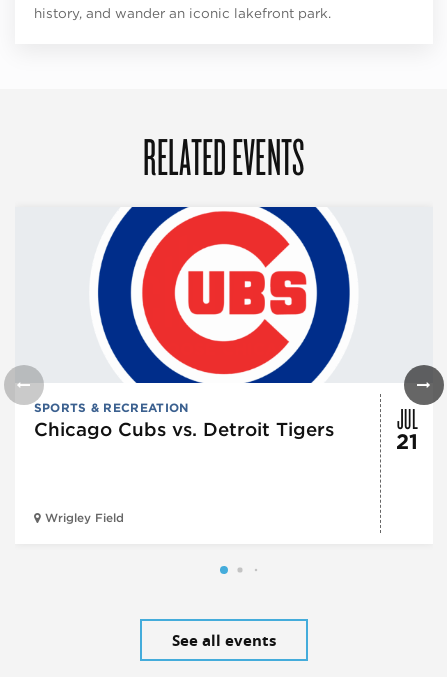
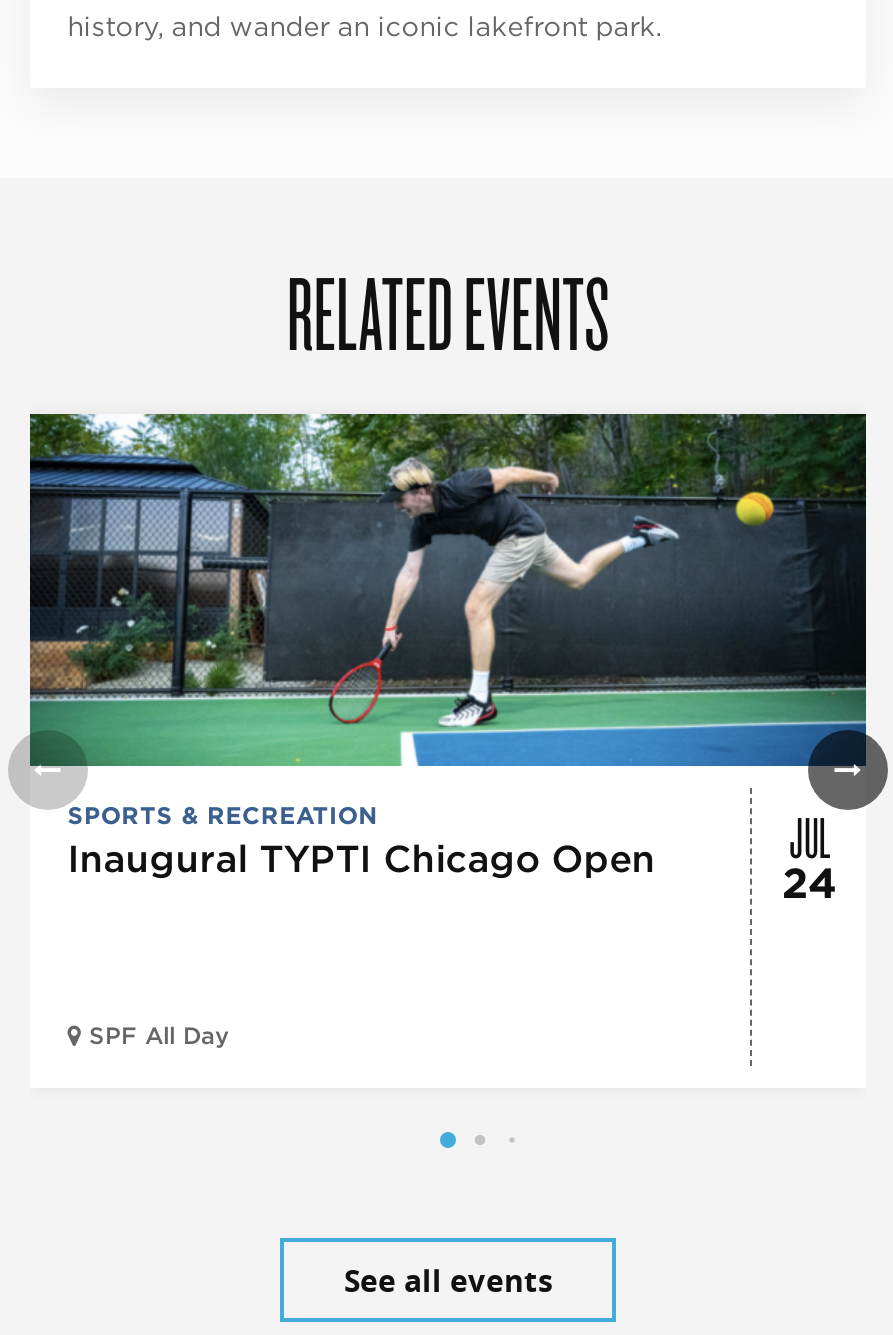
[15,206,433,441] [image] | Chicago Cubs vs. Detroit Tigers -> [28,412,868,882] [image] | Inaugural TYPTI Chicago Open
[396,428,418,453] 21 -> [782,857,836,907] 24
[44,511,123,525] Wrigley Field -> [89,1023,229,1051] SPF All Day

